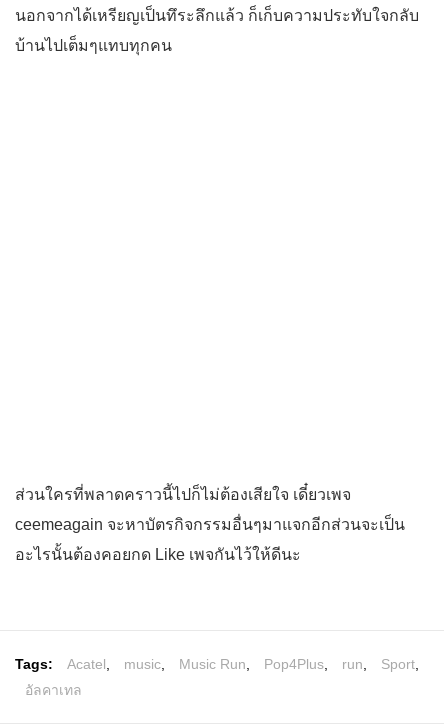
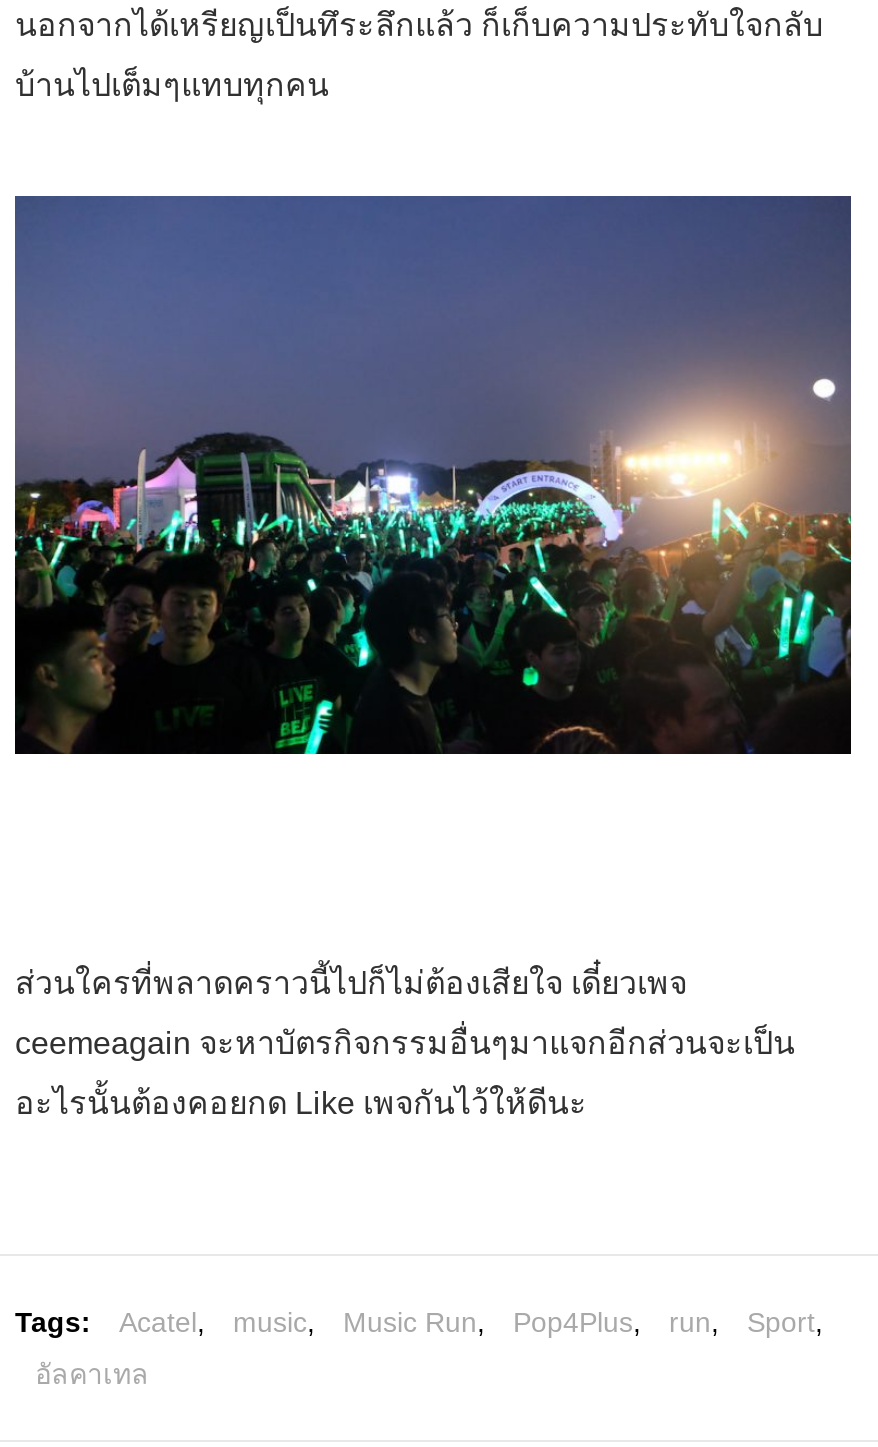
none -> [13,194,853,756] [image]

